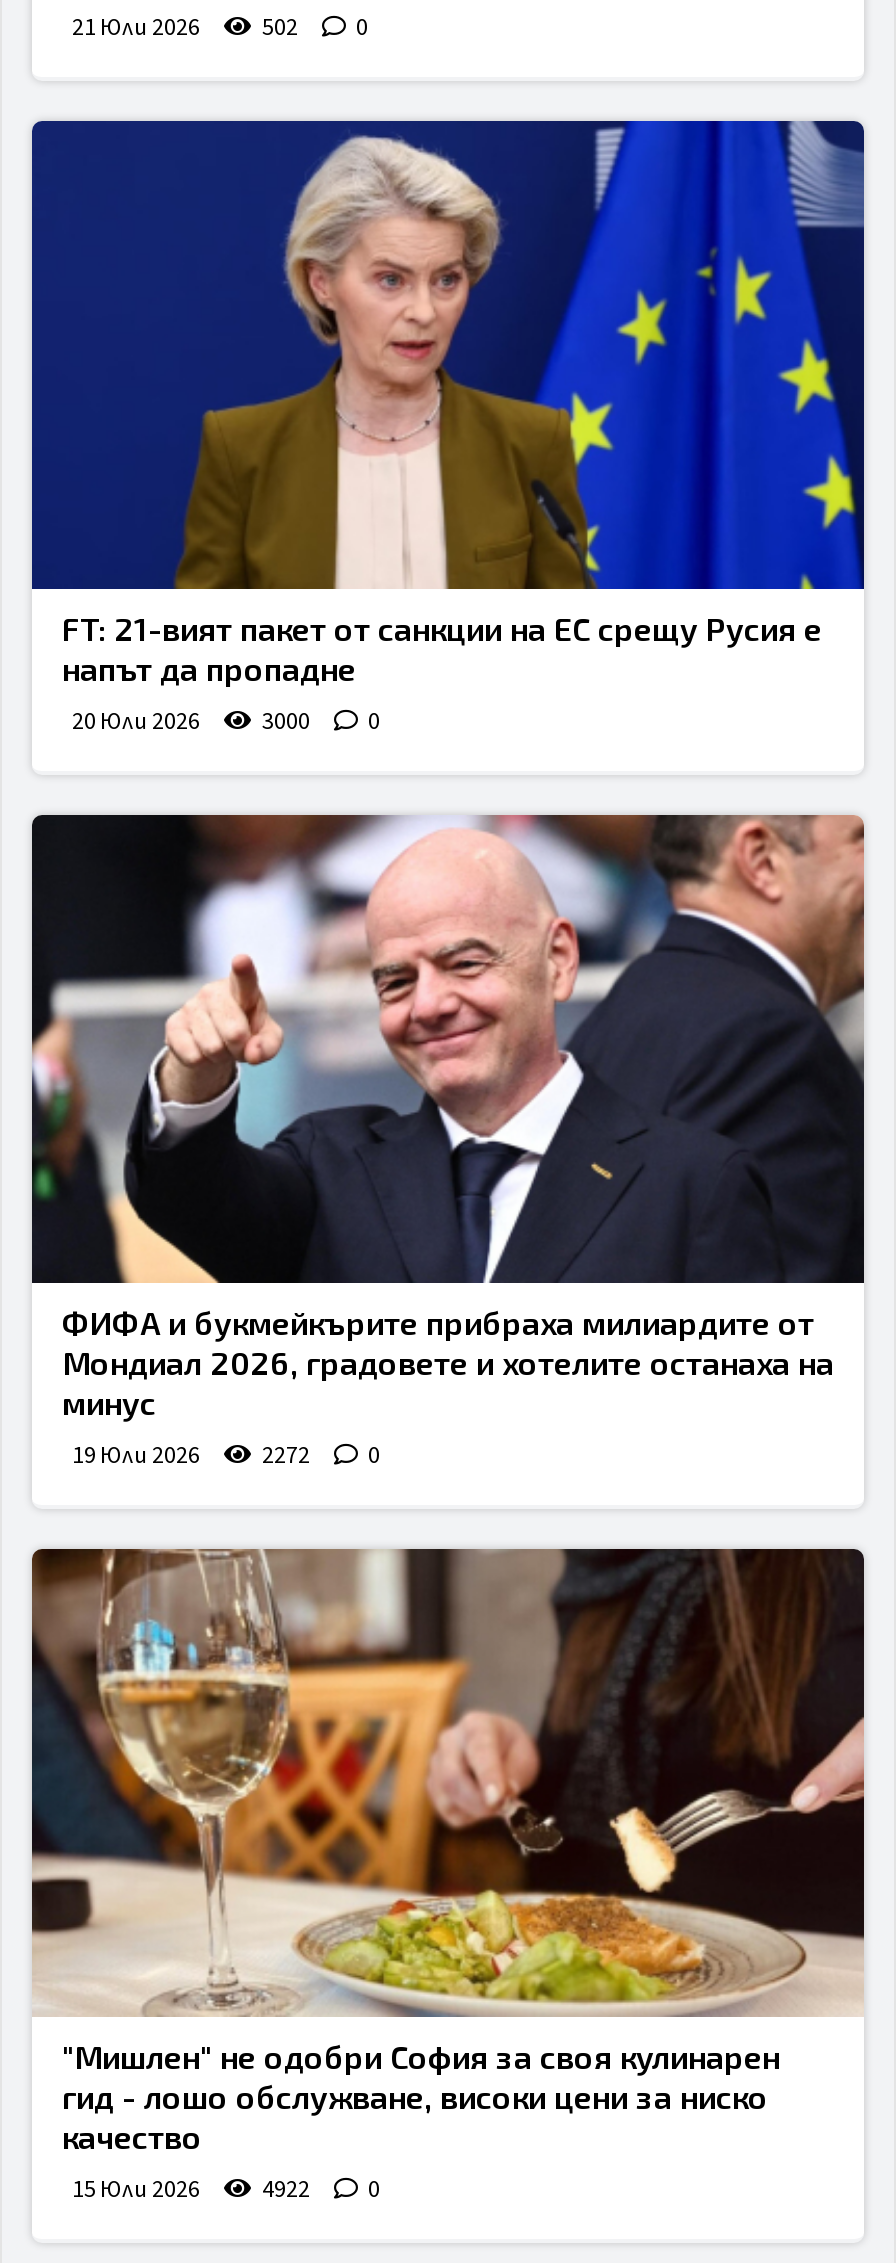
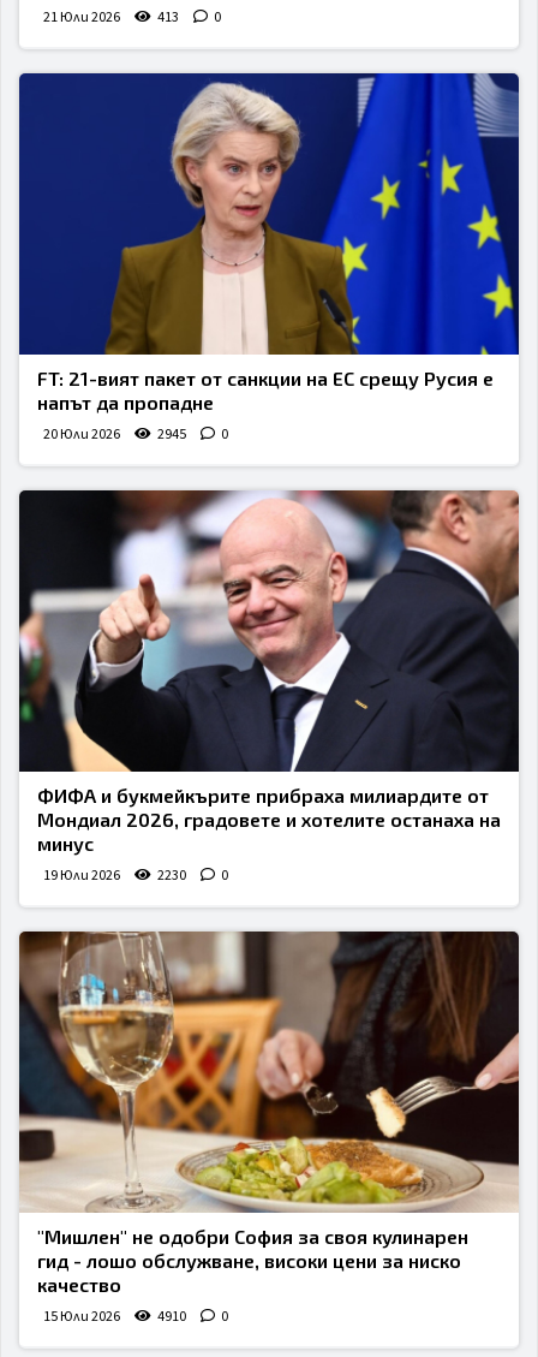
[72,11,368,45] 21 Юли 2026 502 0 -> [43,7,221,27] 21 Юли 2026 413 0
[72,705,380,739] 20 Юли 2026 3000 0 -> [43,424,228,444] 20 Юли 2026 2945 0
[72,1439,380,1473] 19 Юли 2026 2272 0 -> [43,865,228,886] 19 Юли 2026 2230 0
[72,2173,380,2207] 15 Юли 2026 4922 0 -> [43,1306,228,1327] 15 Юли 2026 4910 0

